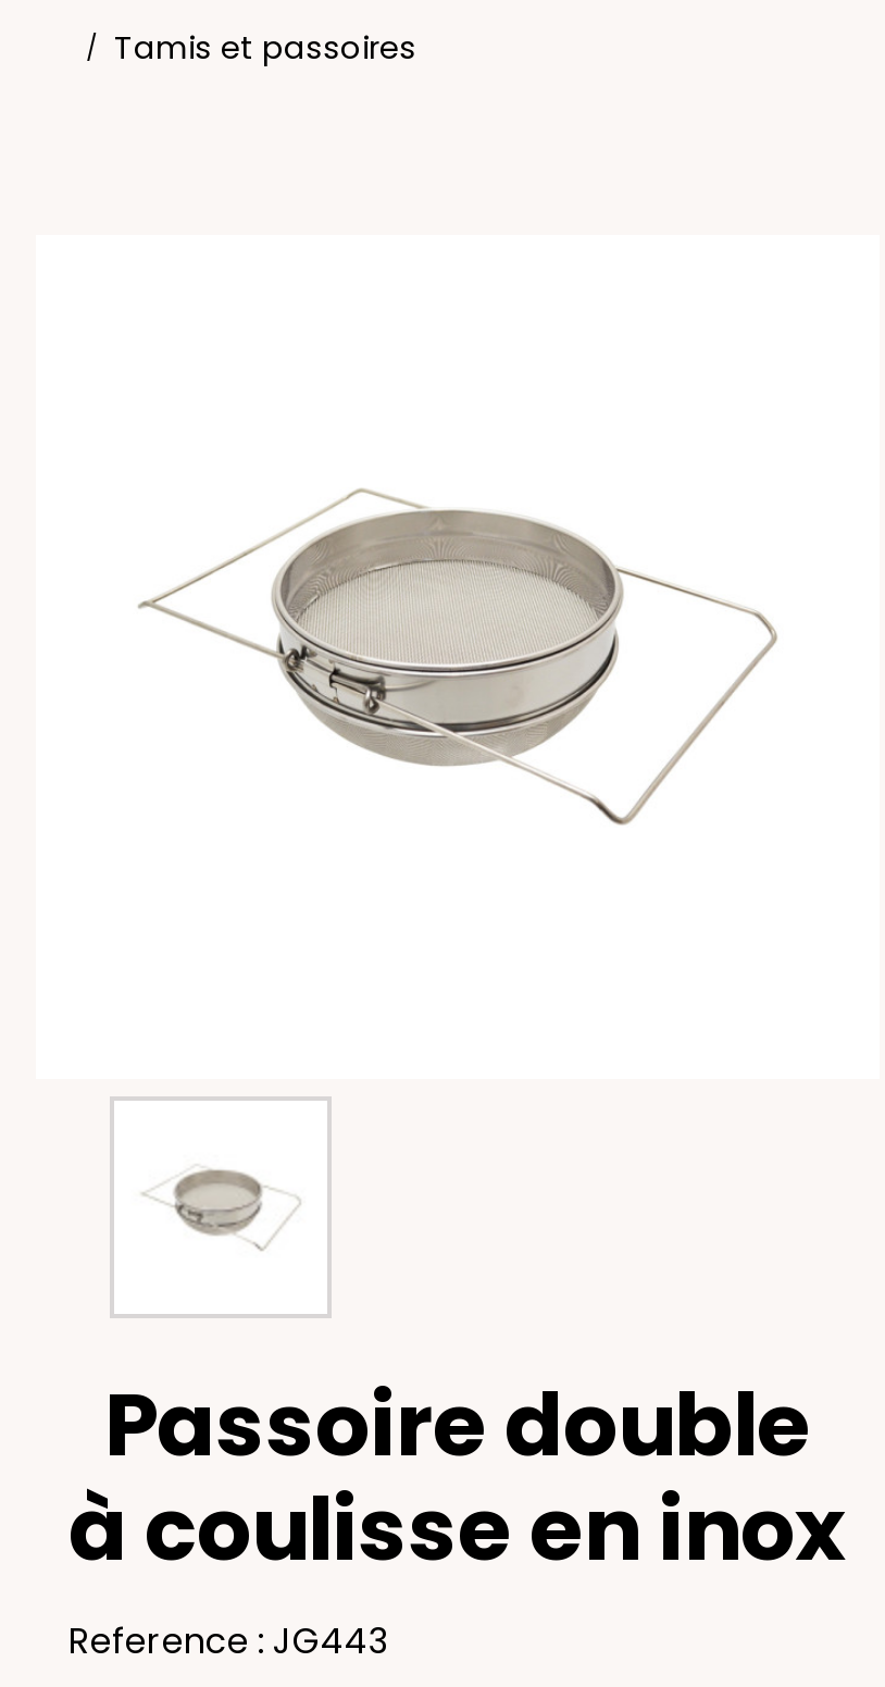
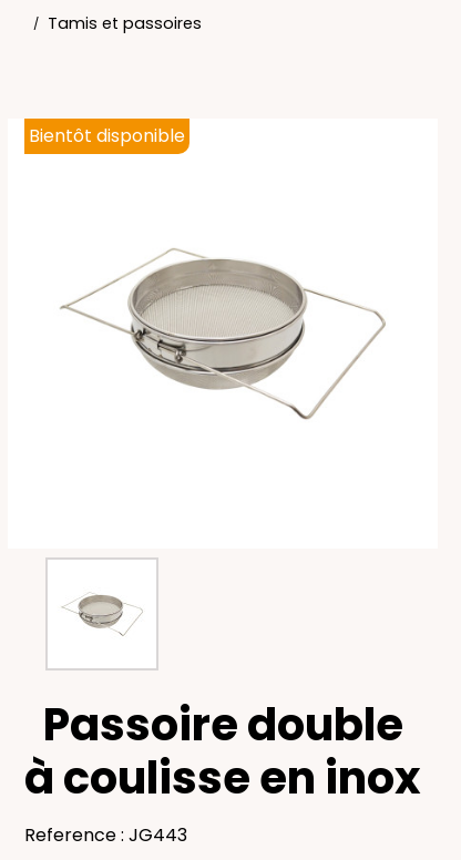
none -> [29,123,185,149] Bientôt disponible

